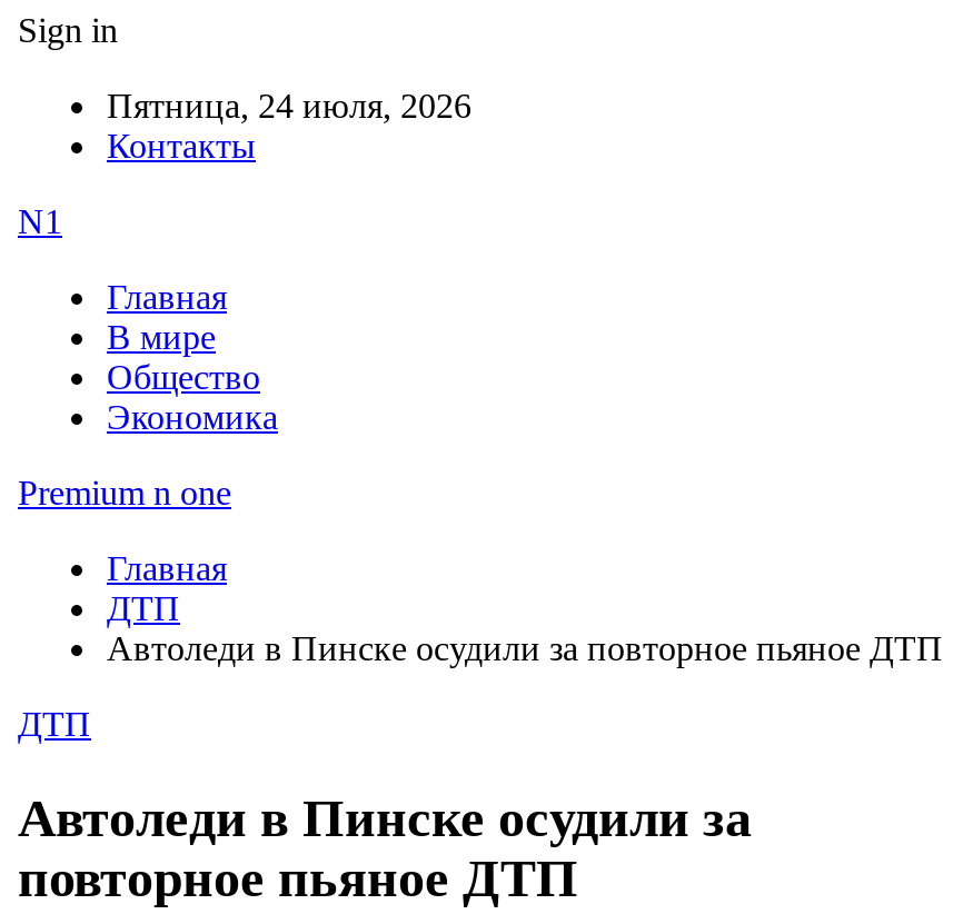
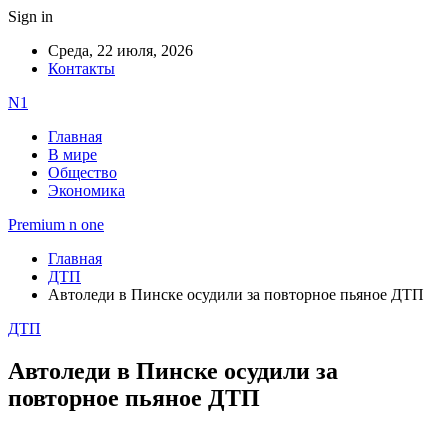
[107,87,471,125] Пятница, 24 июля, 2026 -> [48,42,193,59] Среда, 22 июля, 2026

